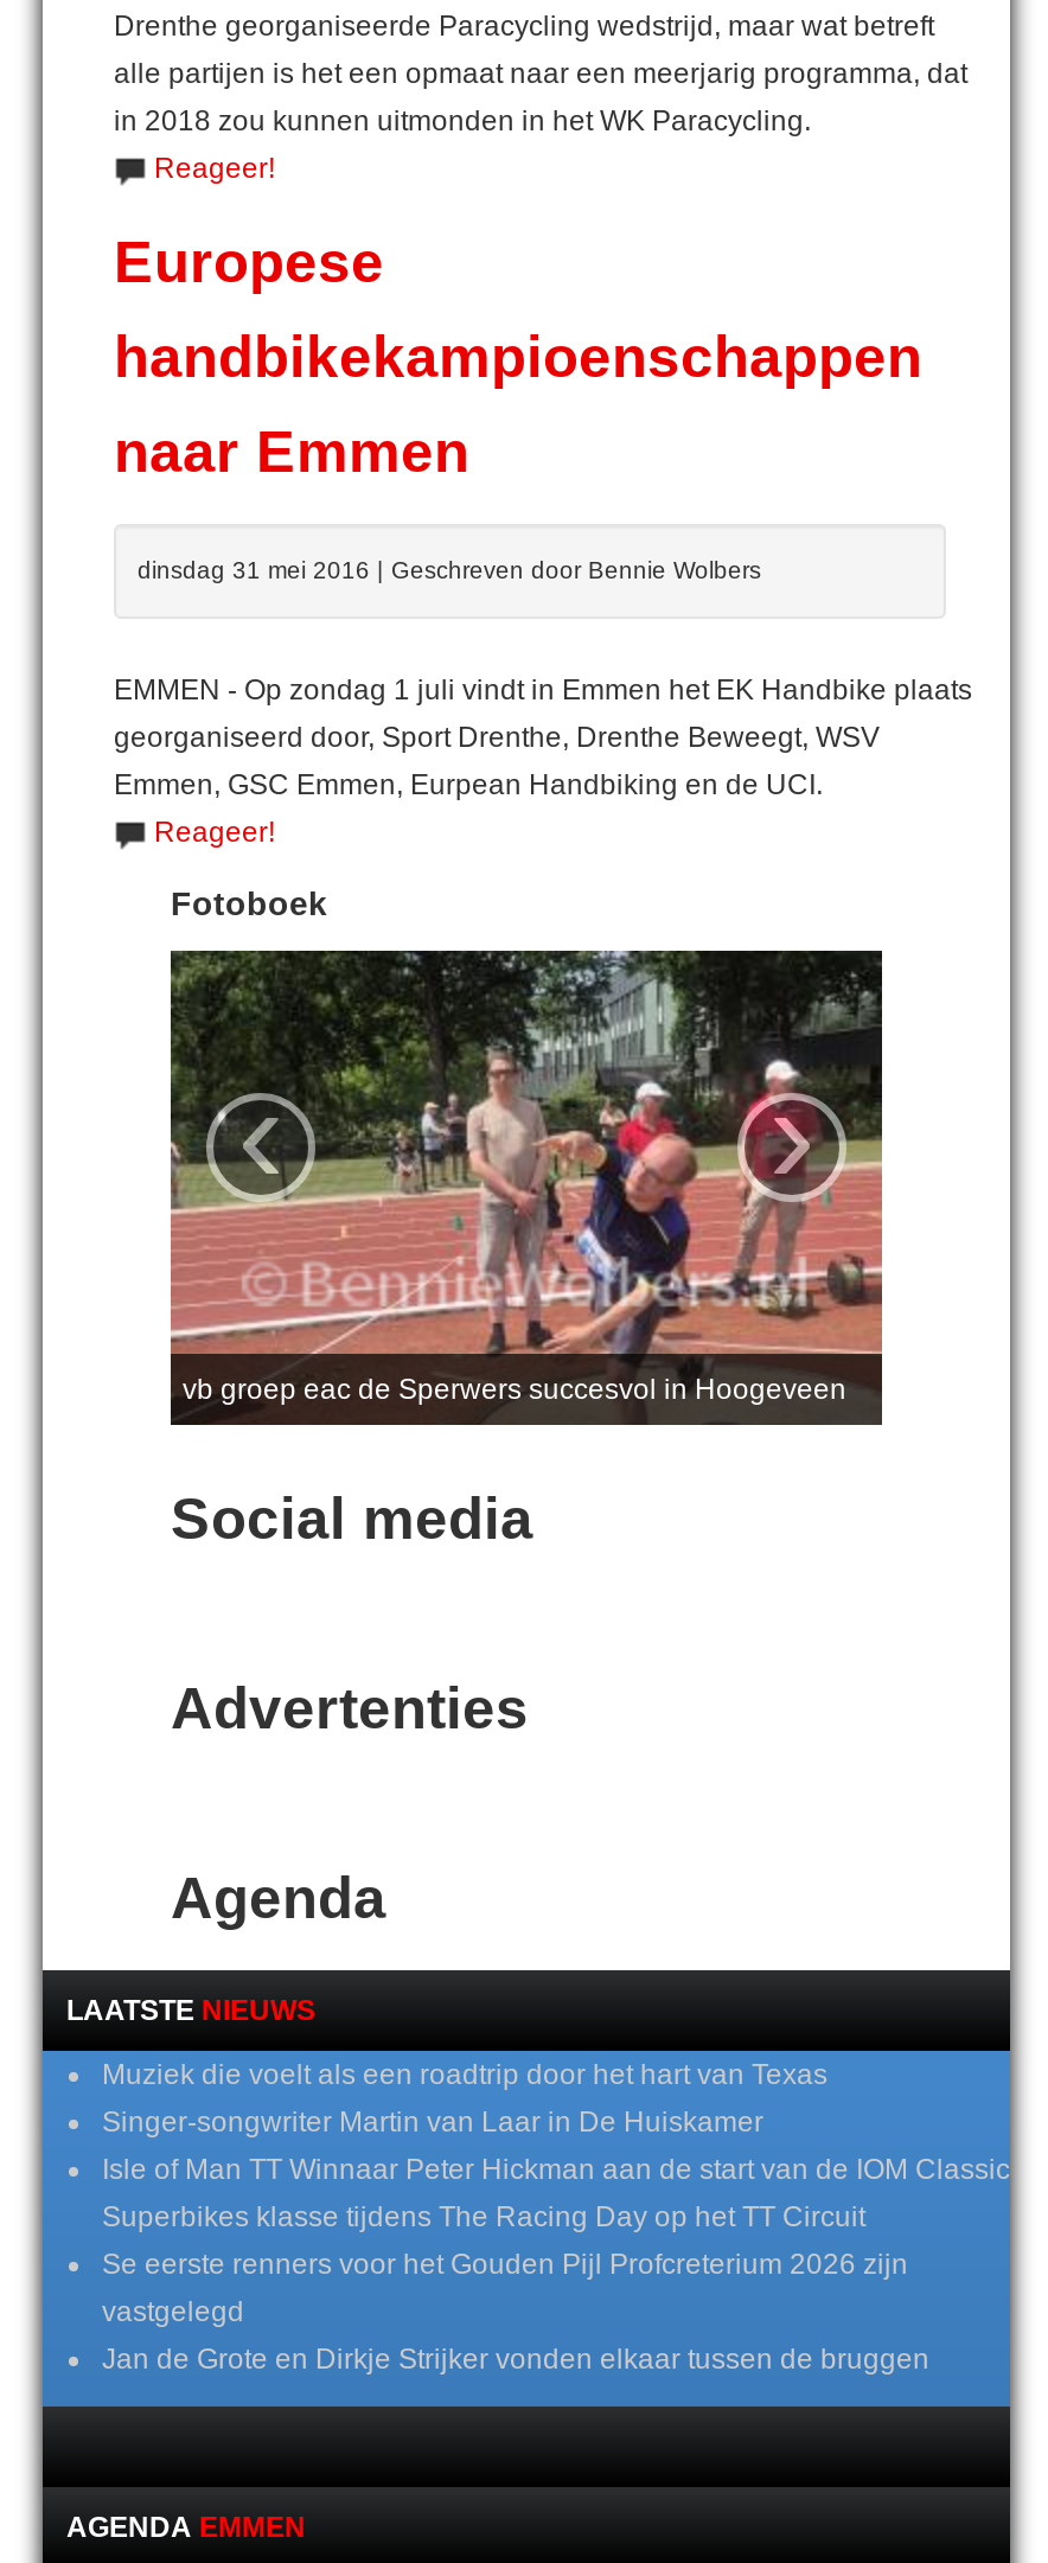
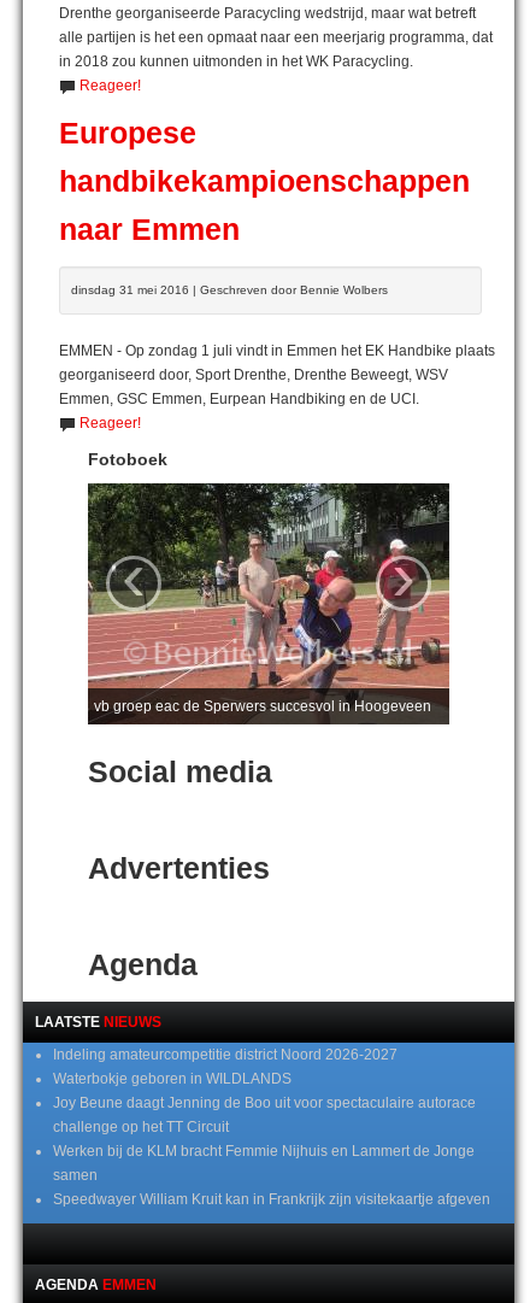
[102,2058,1010,2376] Muziek die voelt als een roadtrip door het hart van Texas | Singer-songwriter Martin van Laar in De Huiskamer | Isle of Man TT Winnaar Peter Hickman aan de start van de IOM Classic | Superbikes klasse tijdens The Racing Day op het TT Circuit | Se eerste renners voor het Gouden Pijl Profcreterium 2026 zijn | vastgelegd | Jan de Grote en Dirkje Strijker vonden elkaar tussen de bruggen -> [53,1046,490,1208] Indeling amateurcompetitie district Noord 2026-2027 | Waterbokje geboren in WILDLANDS | Joy Beune daagt Jenning de Boo uit voor spectaculaire autorace | challenge op het TT Circuit | Werken bij de KLM bracht Femmie Nijhuis en Lammert de Jonge | samen | Speedwayer William Kruit kan in Frankrijk zijn visitekaartje afgeven

